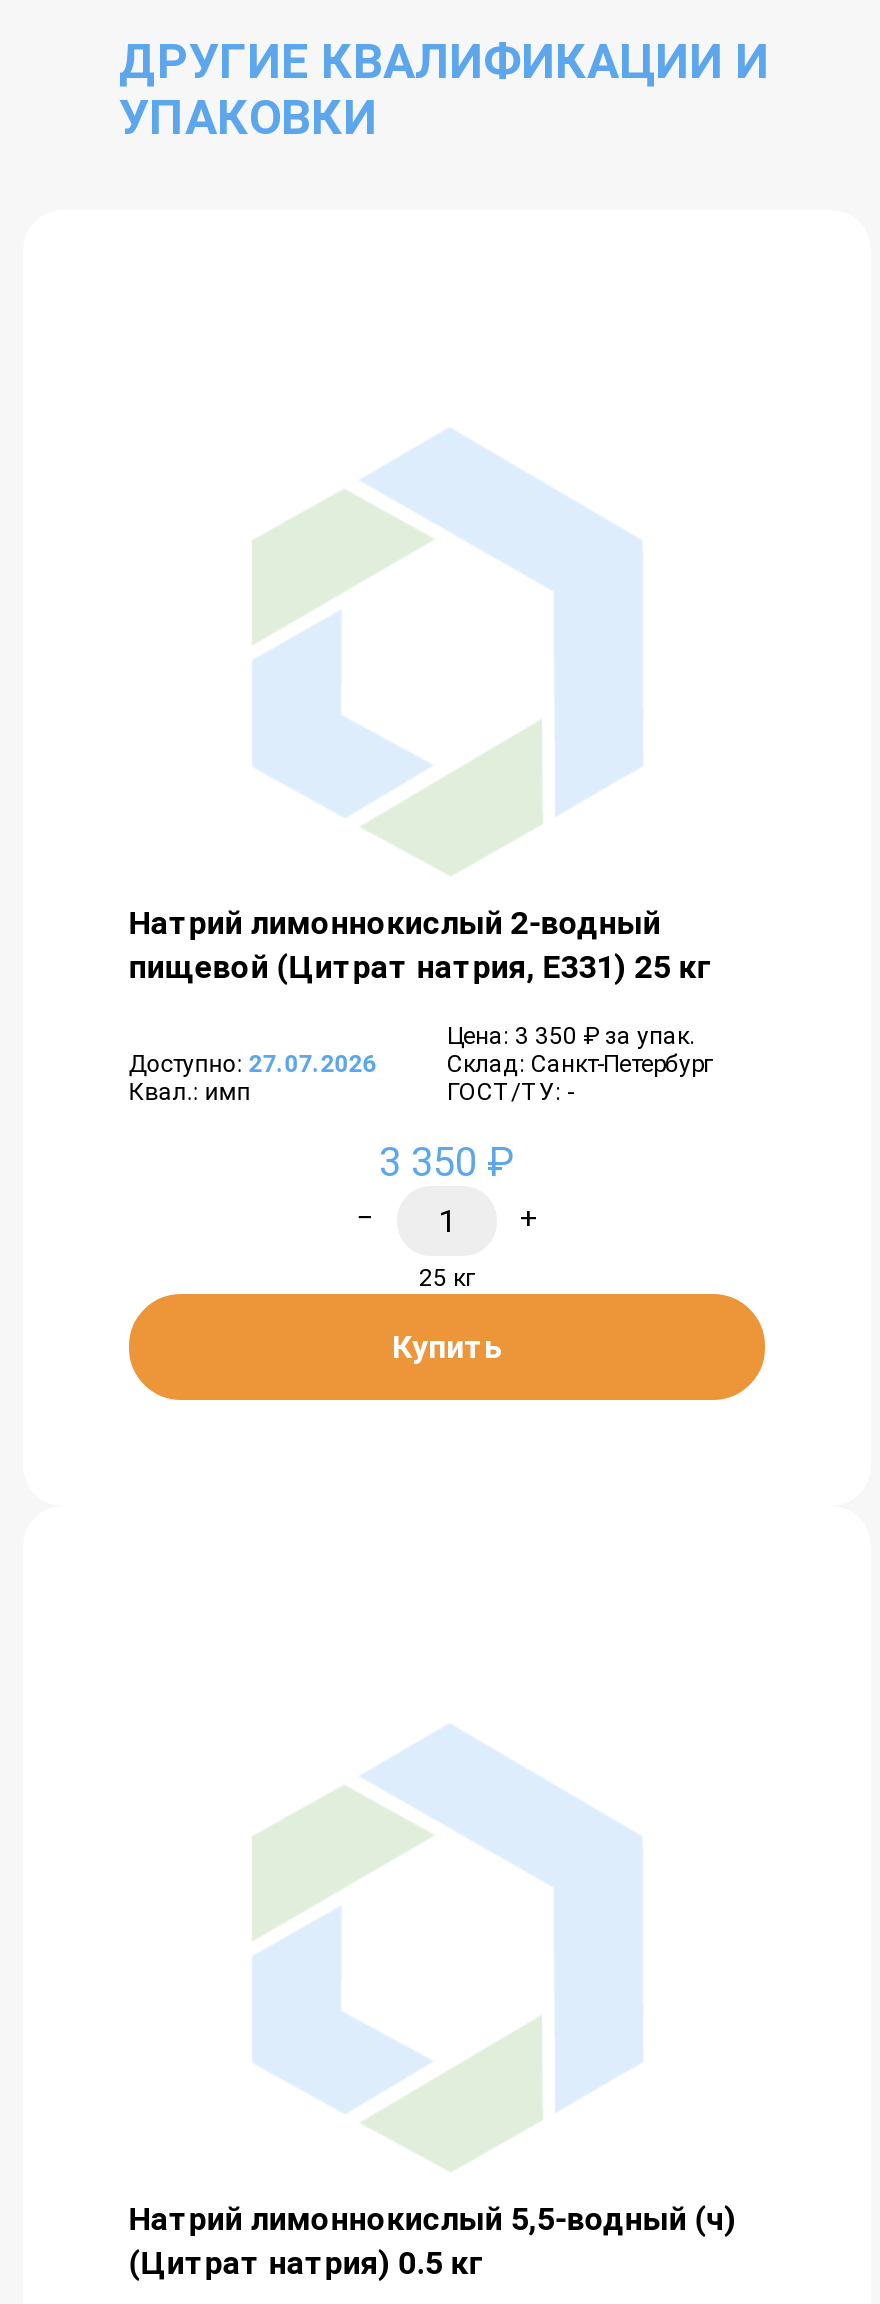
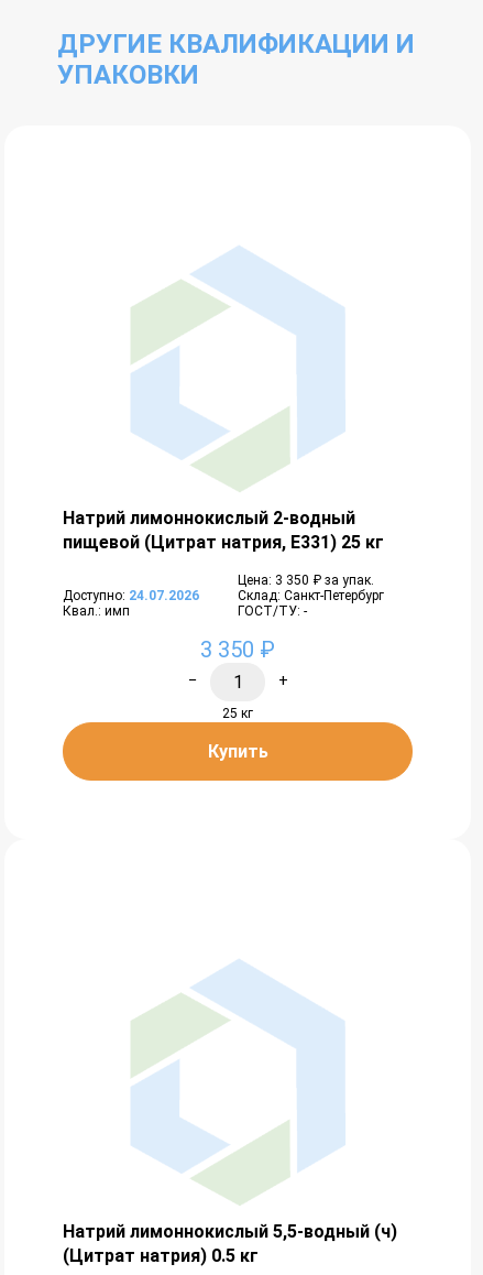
[129,1050,377,1078] Доступно: 27.07.2026 -> [62,588,199,603] Доступно: 24.07.2026

